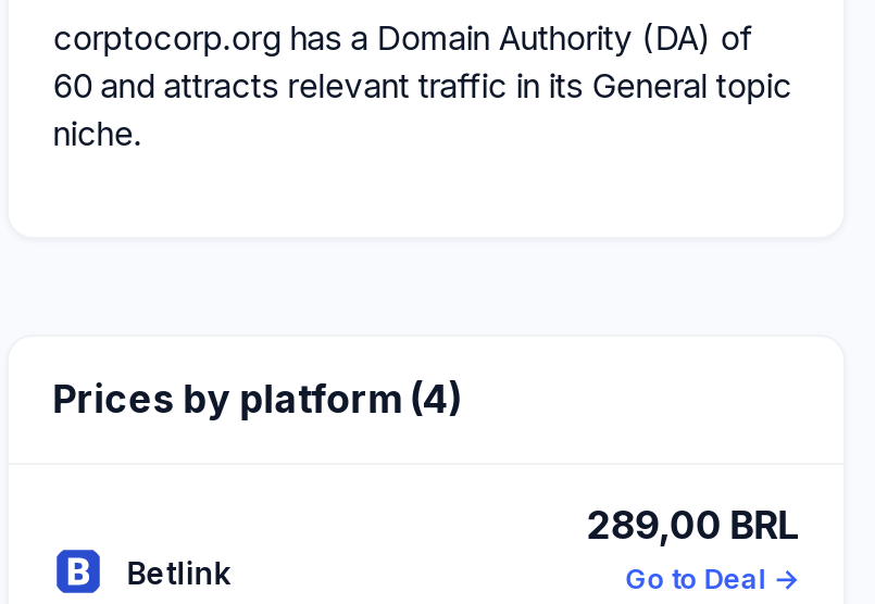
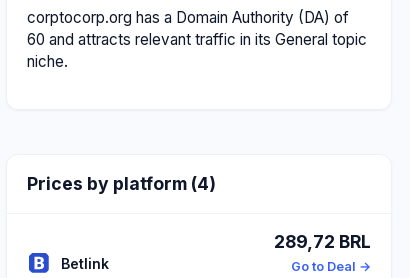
[587,502,800,548] 289,00 BRL -> [274,231,371,252] 289,72 BRL

